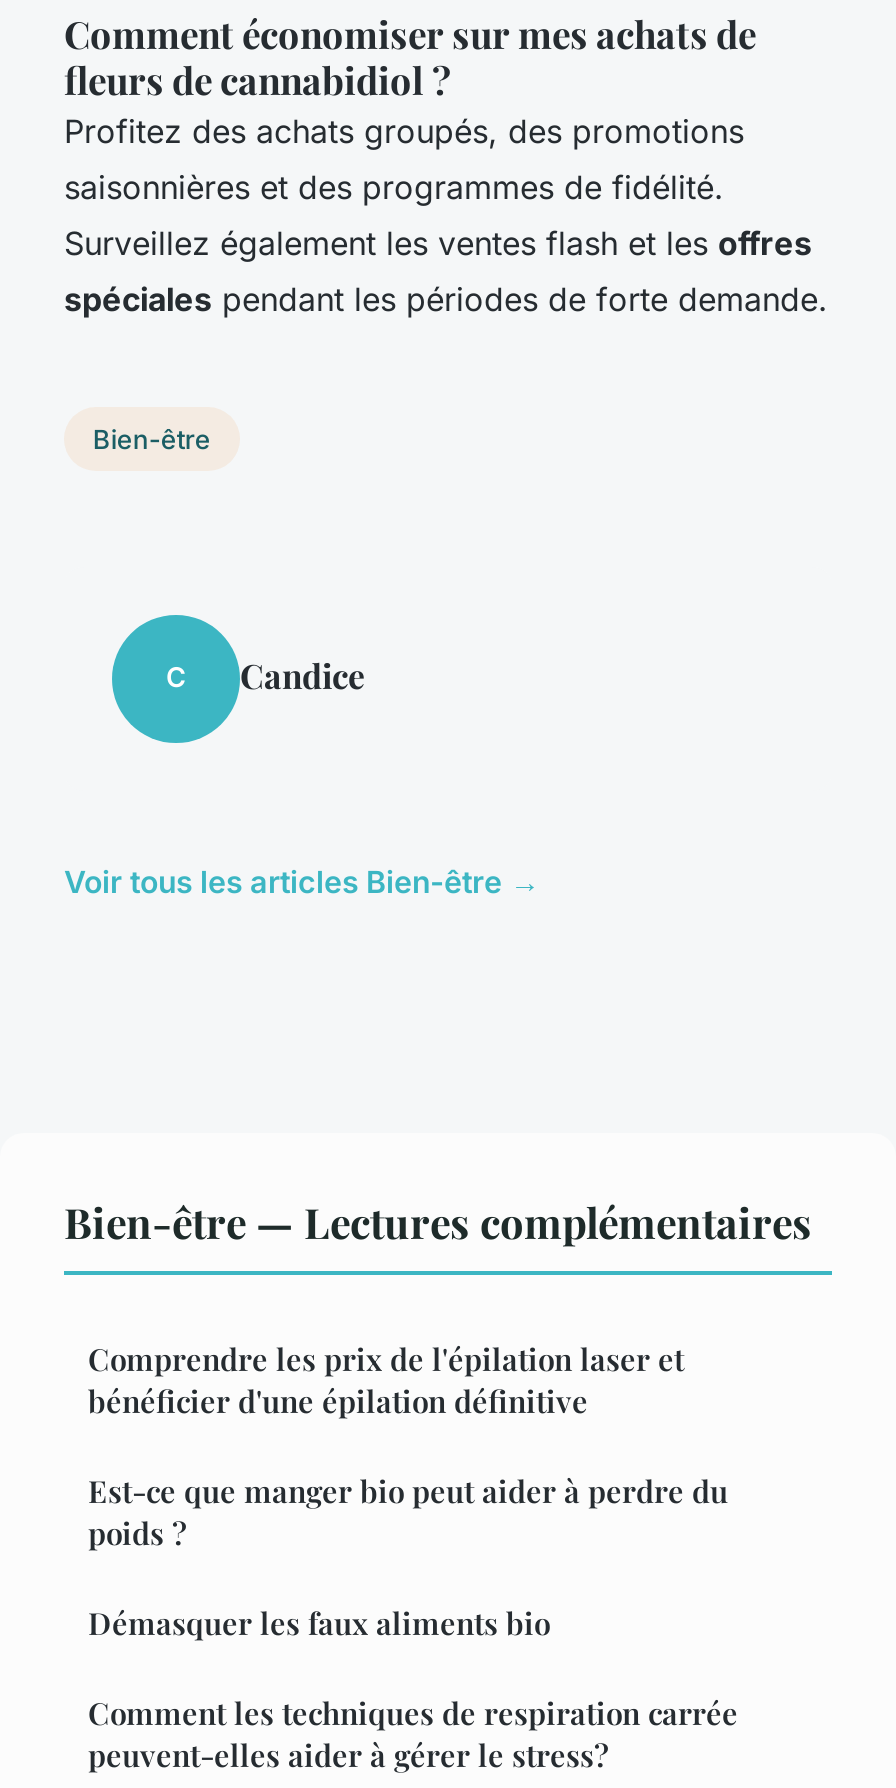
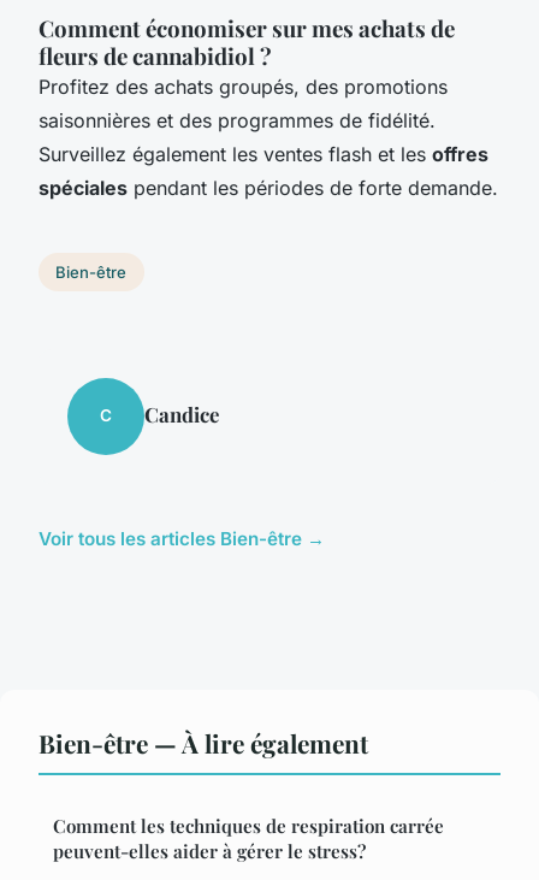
[64,1193,812,1643] Bien-être — Lectures complémentaires | Comprendre les prix de l'épilation laser et | bénéficier d'une épilation définitive | Est-ce que manger bio peut aider à perdre du | poids ? | Démasquer les faux aliments bio -> [38,726,368,759] Bien-être — À lire également

